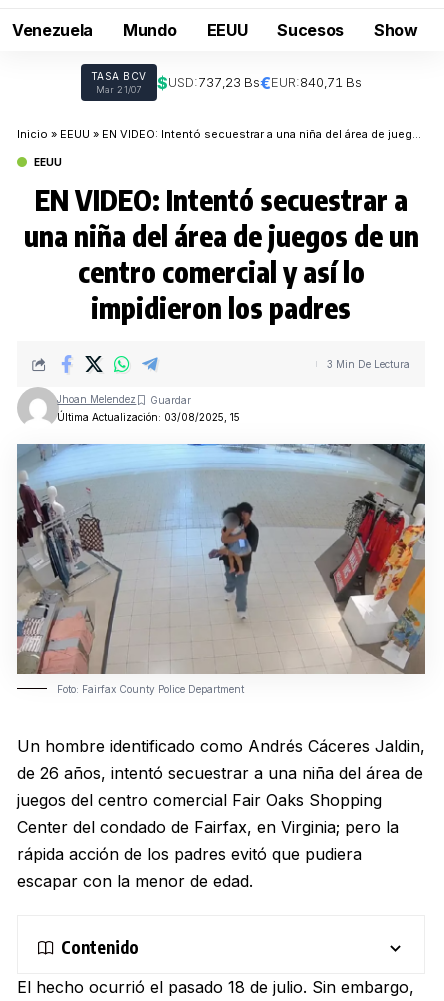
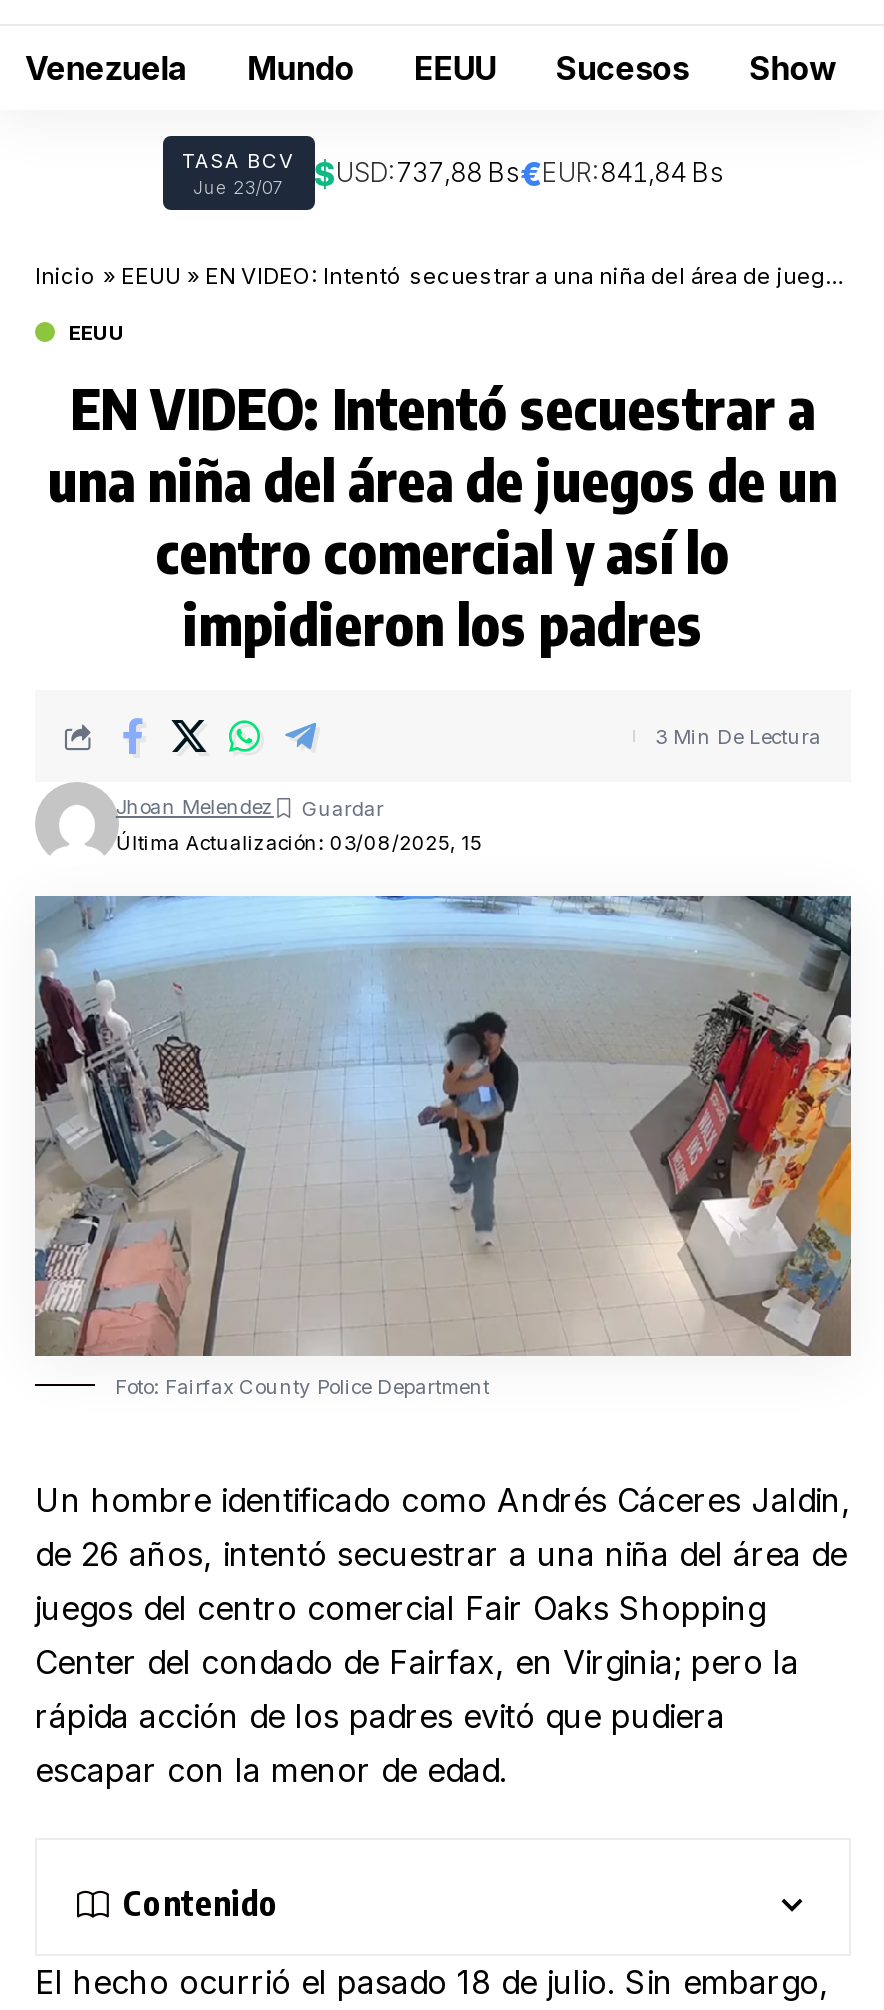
[96,73,361,95] Mar 21/07 | $USD:737,23 Bs€EUR:840,71 Bs -> [193,153,724,198] Jue 23/07 | $USD:737,88 Bs€EUR:841,84 Bs

